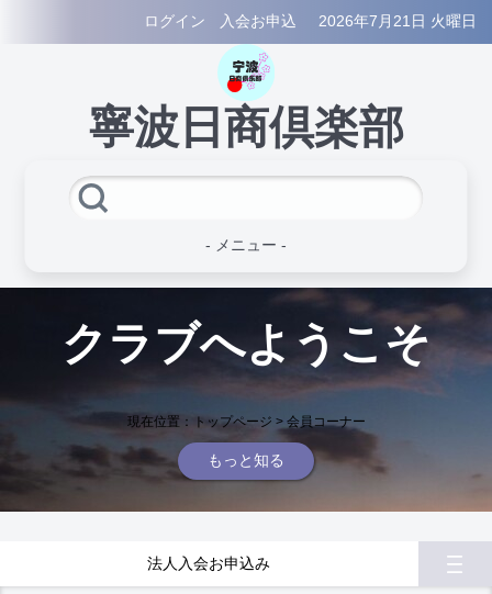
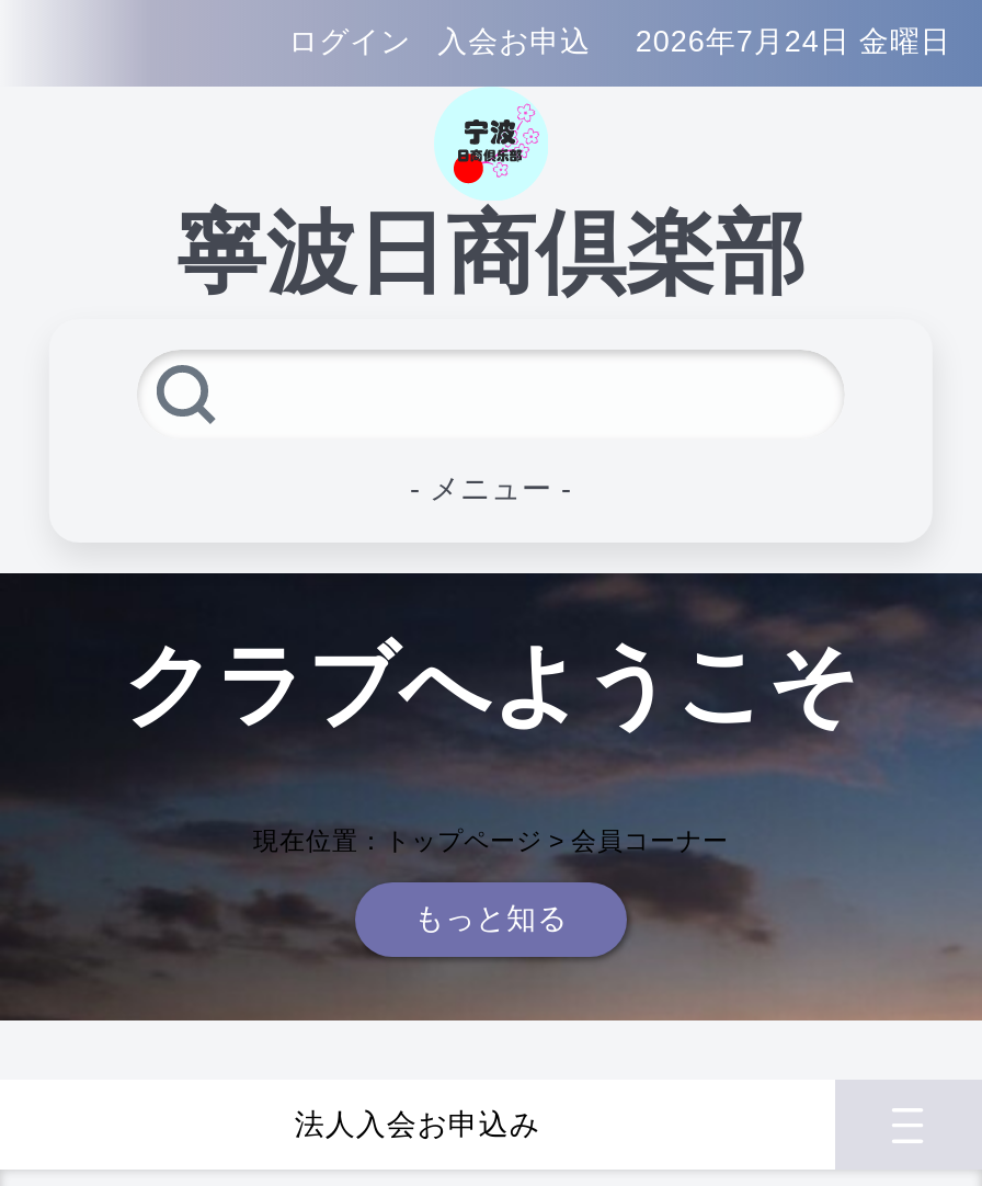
[318,13,477,30] 2026年7月21日 火曜日 -> [635,25,951,58] 2026年7月24日 金曜日

